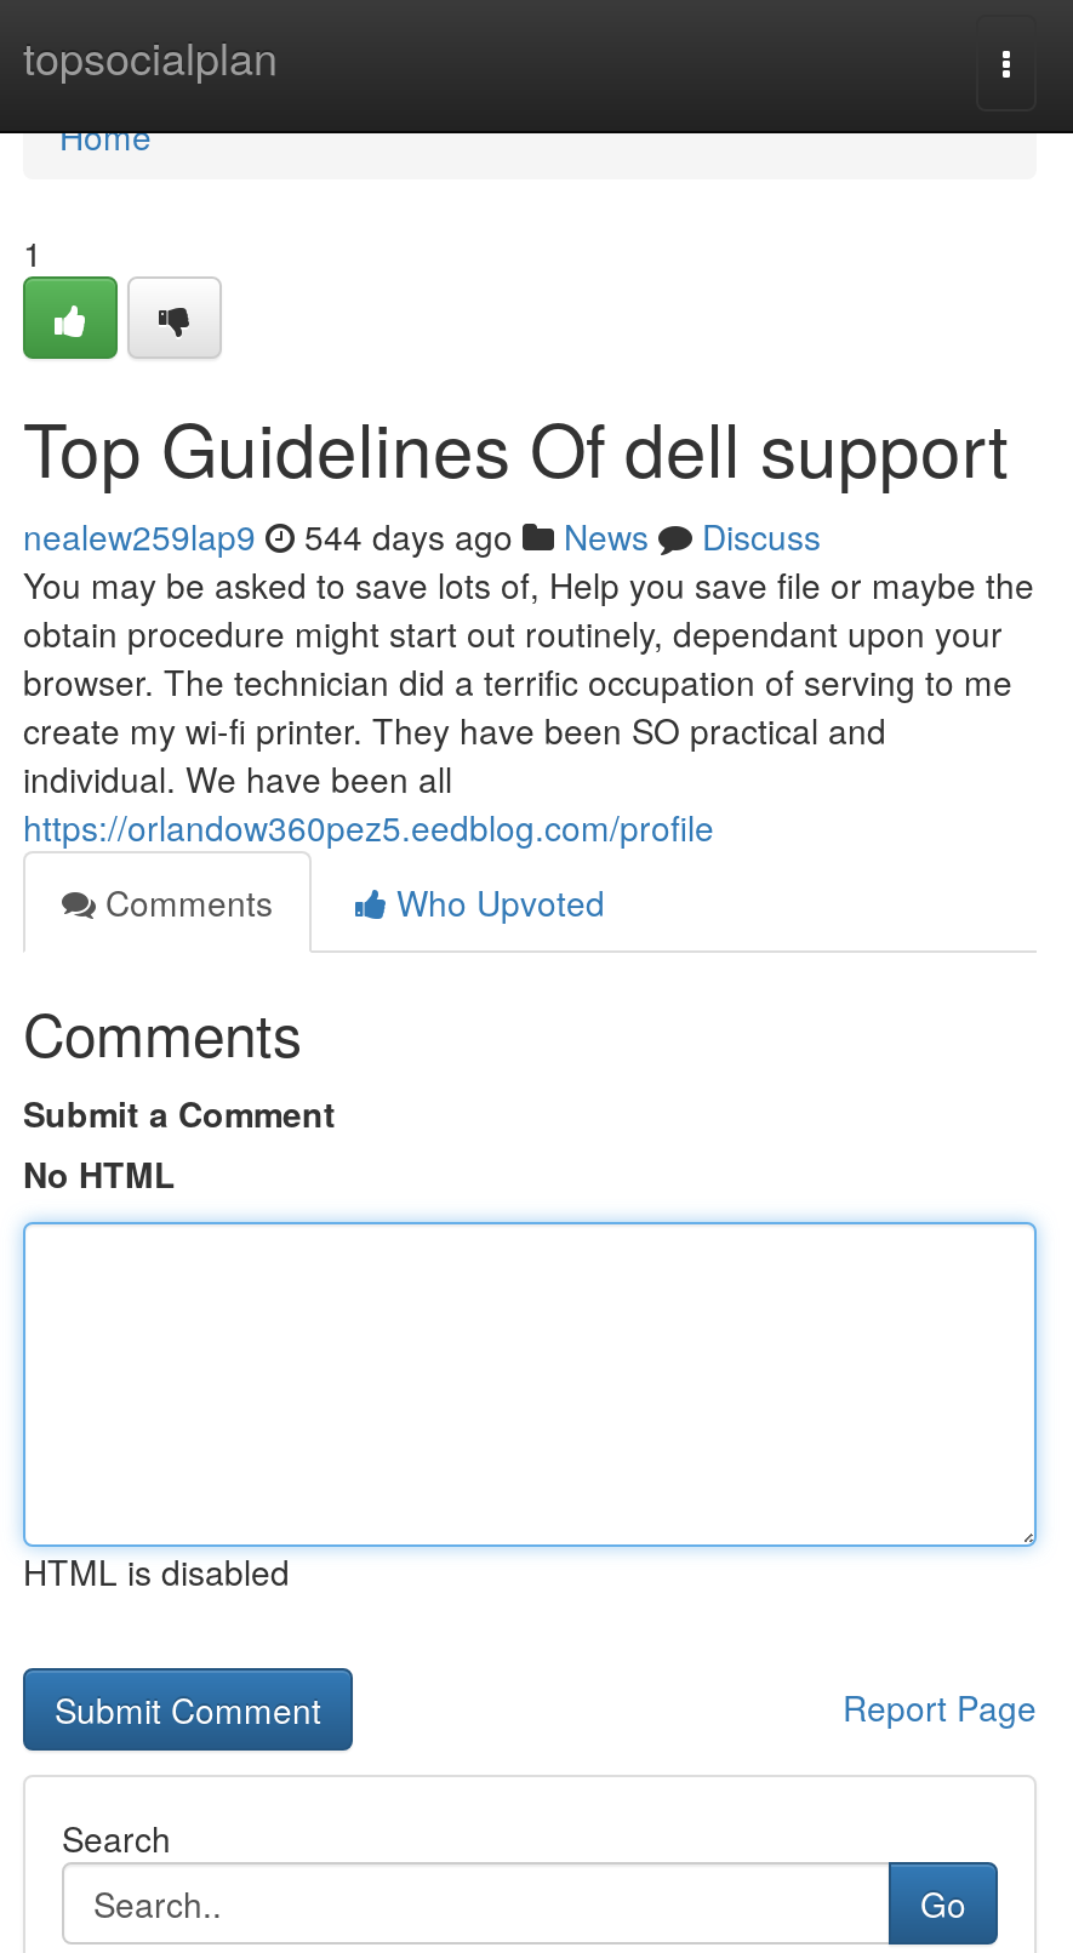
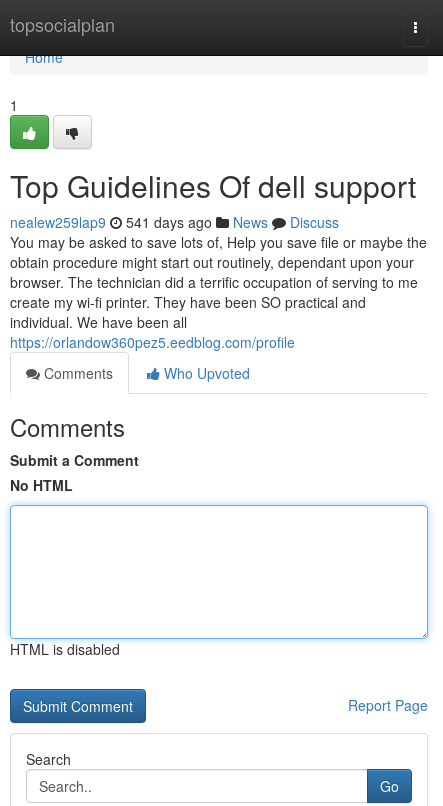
[23,512,821,560] nealew259lap9 544 days ago News Discuss -> [10,212,339,232] nealew259lap9 541 days ago News Discuss

